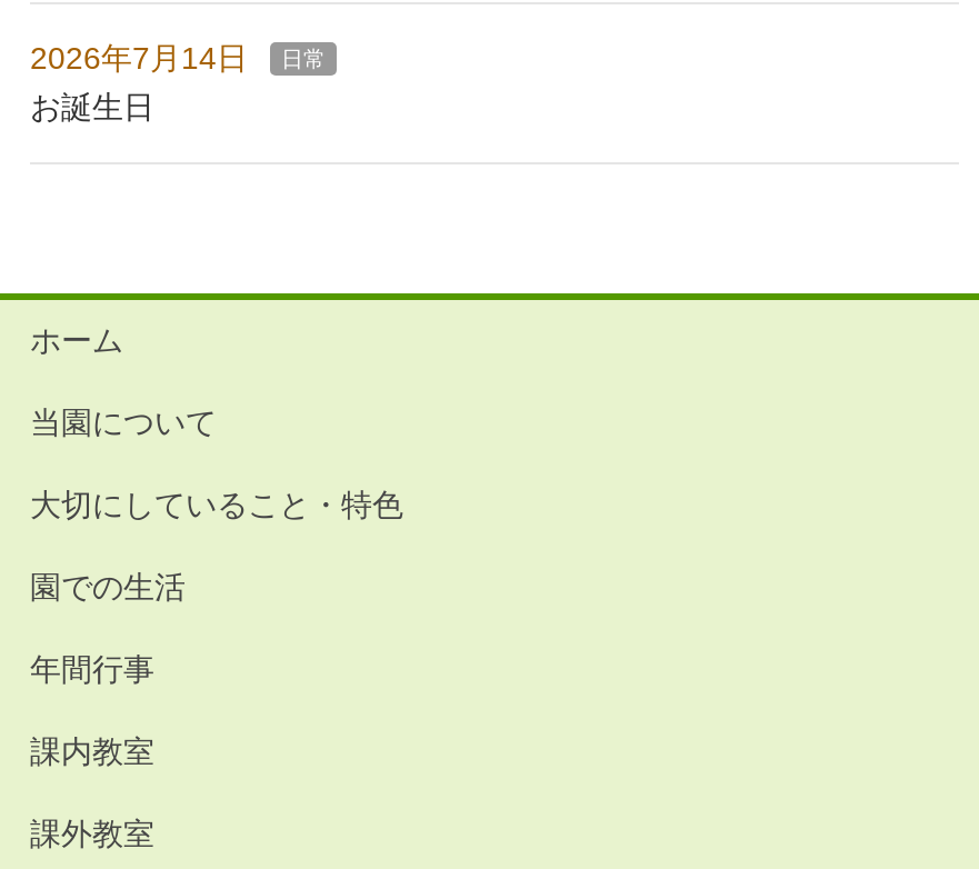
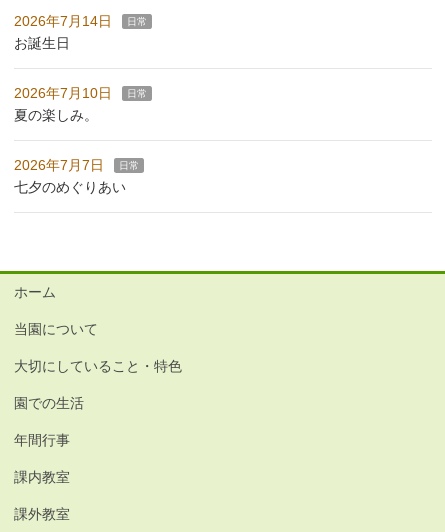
none -> [14,85,147,195] 2026年7月10日 | 日常 | 夏の楽しみ。 | 2026年7月7日 | 日常 | 七夕のめぐりあい

